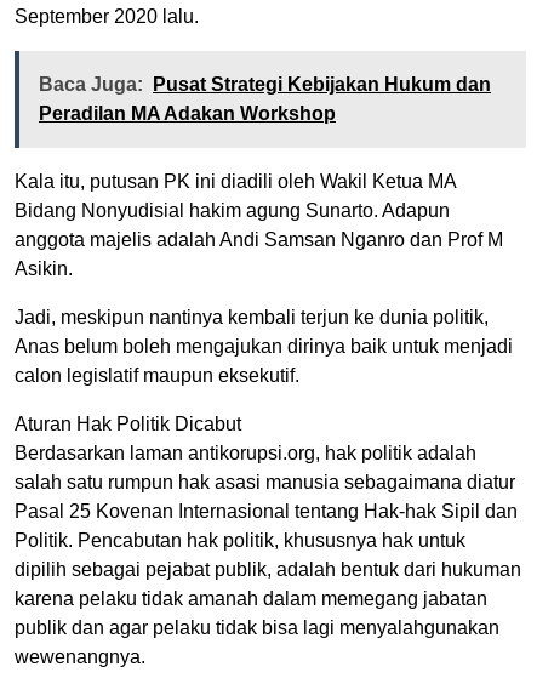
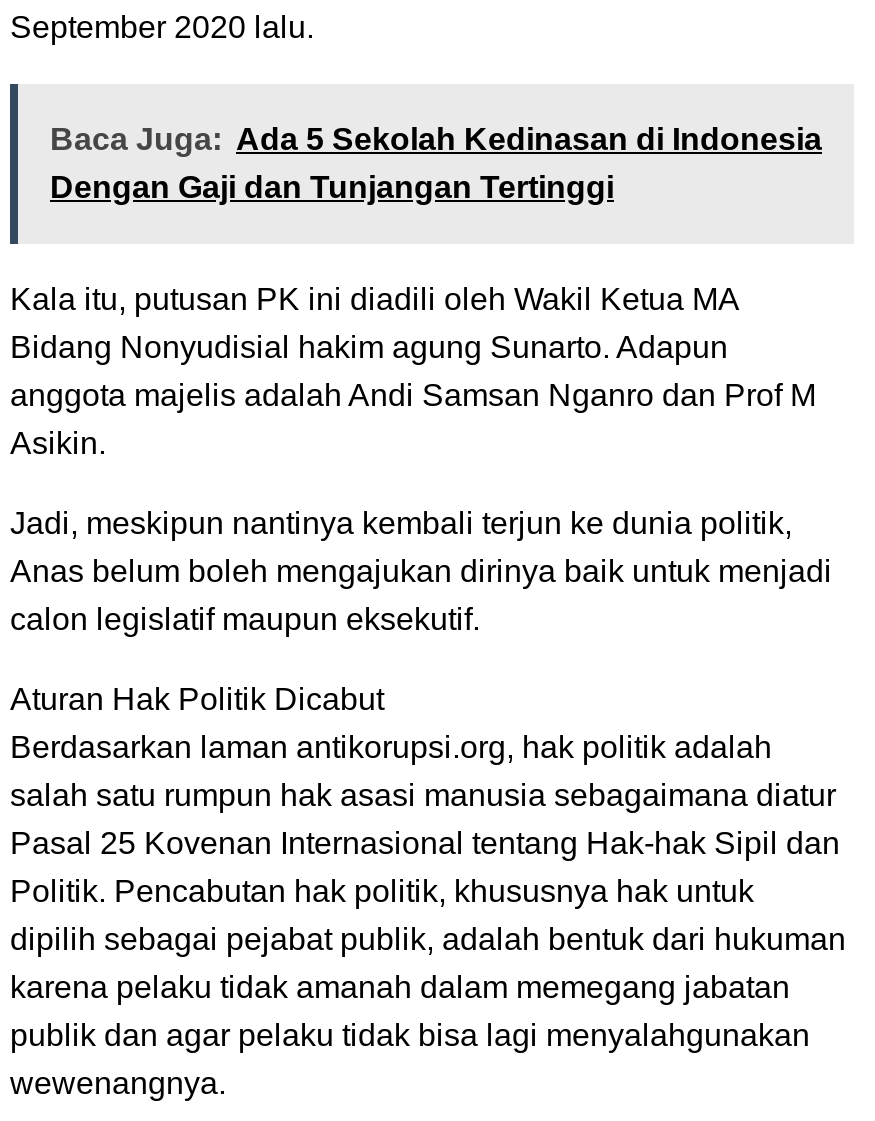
[39,74,491,124] Baca Juga: Pusat Strategi Kebijakan Hukum dan | Peradilan MA Adakan Workshop -> [50,122,822,204] Baca Juga: Ada 5 Sekolah Kedinasan di Indonesia | Dengan Gaji dan Tunjangan Tertinggi

